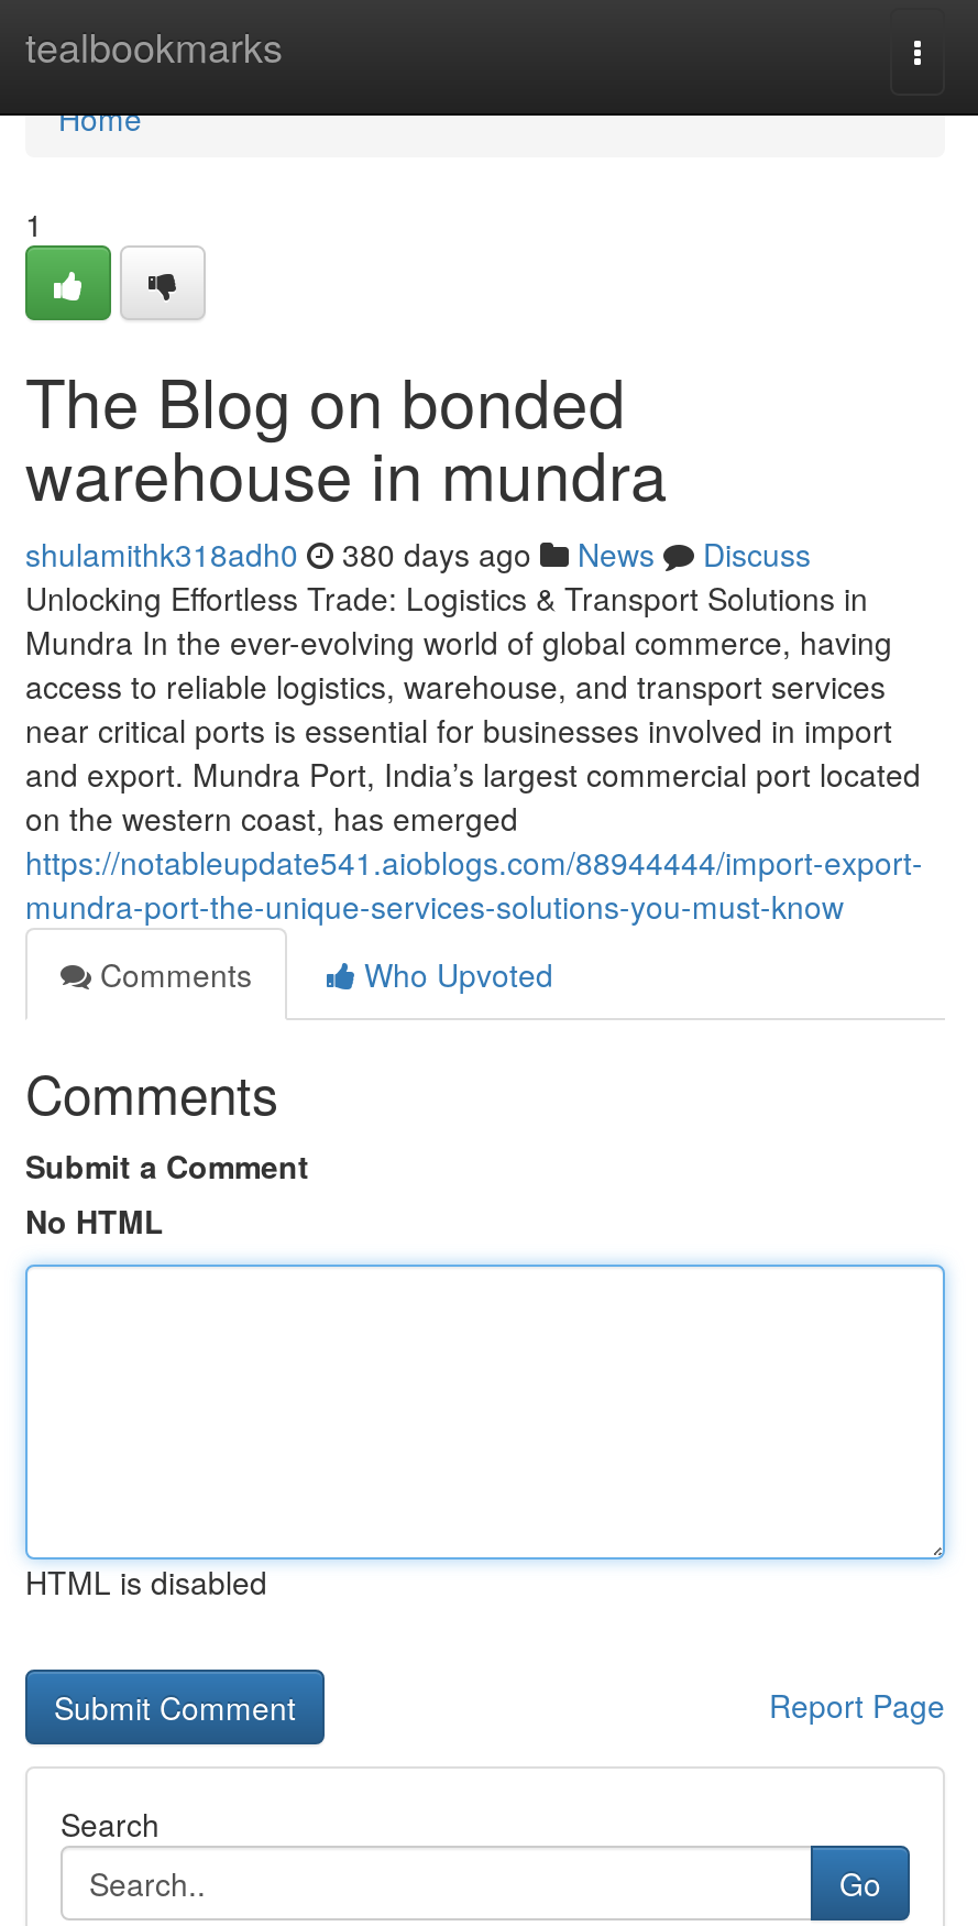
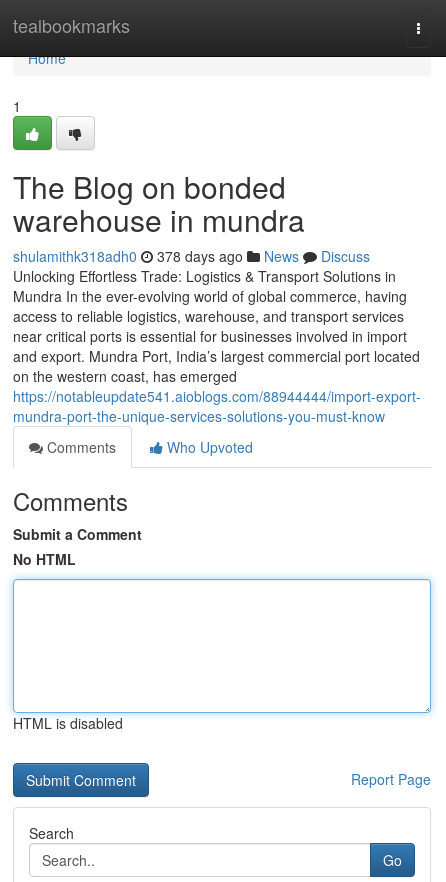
[25,532,811,576] shulamithk318adh0 380 days ago News Discuss -> [13,246,370,266] shulamithk318adh0 378 days ago News Discuss

